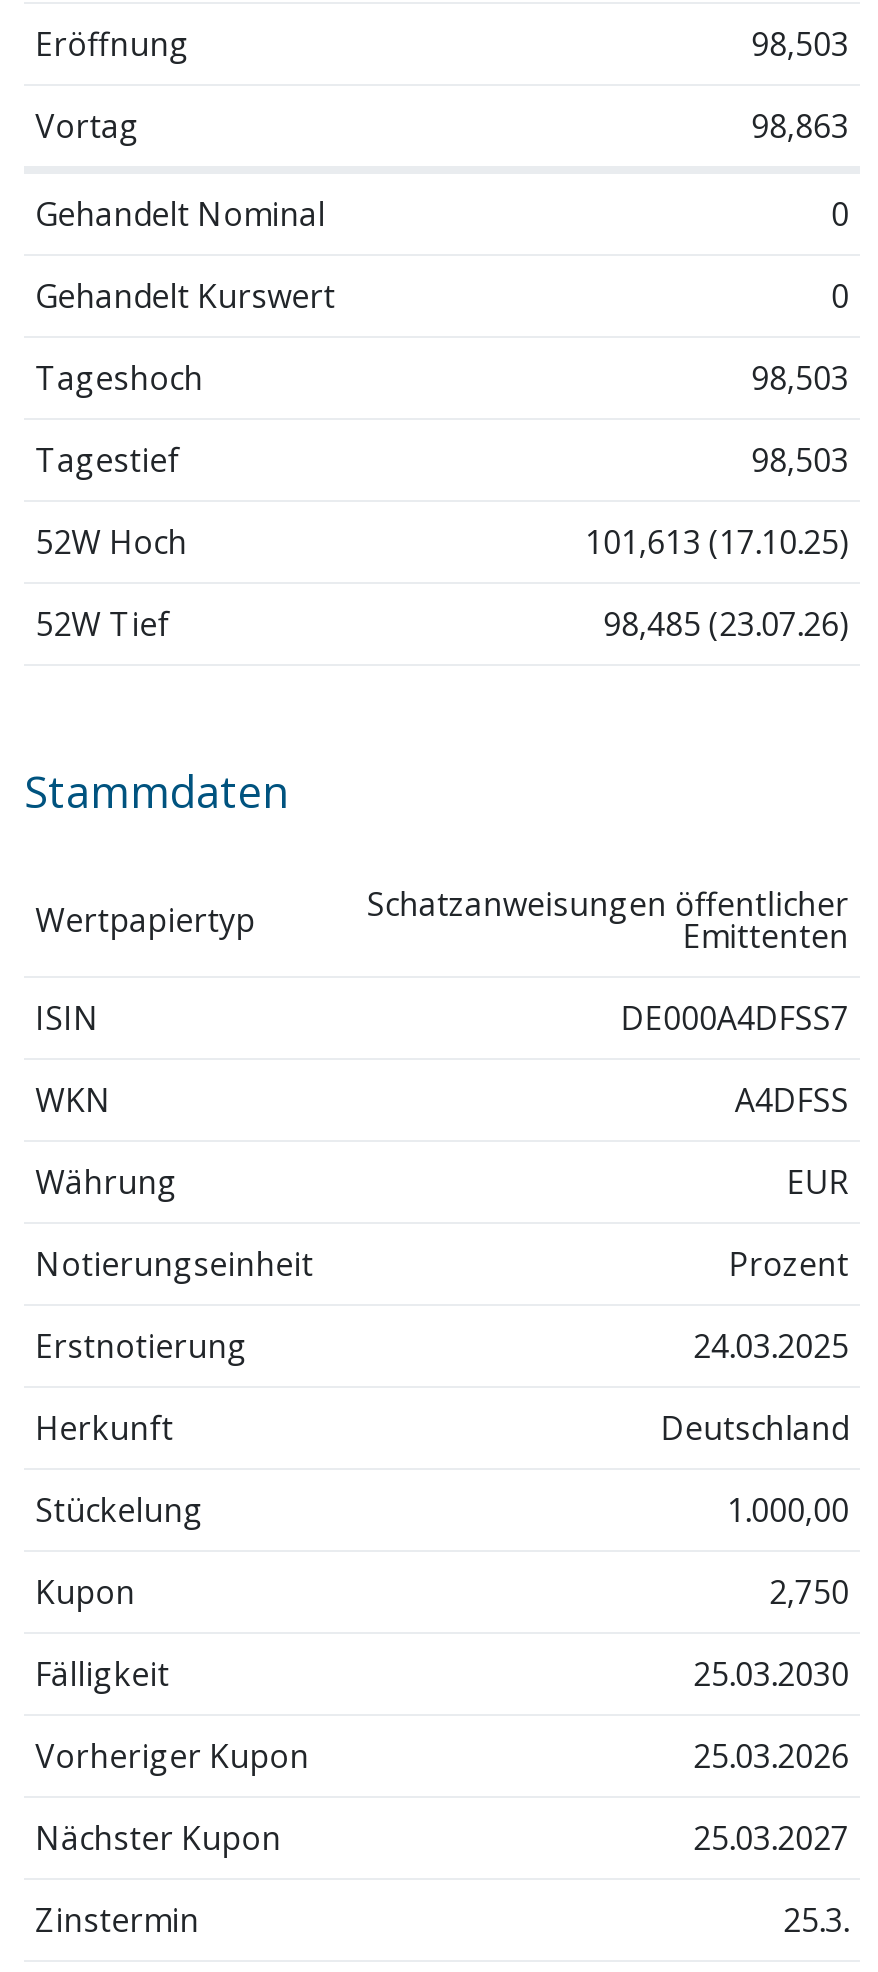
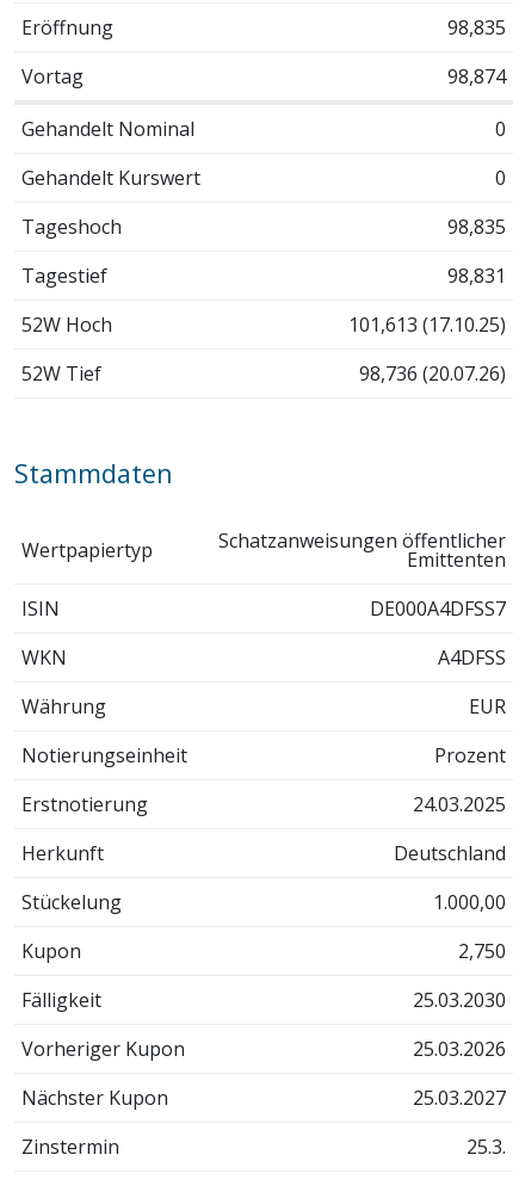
[751,22,849,66] 98,503 -> [448,14,506,40] 98,835
[751,104,849,148] 98,863 -> [448,63,506,89] 98,874
[751,356,849,400] 98,503 -> [448,213,506,240] 98,835
[751,438,849,482] 98,503 -> [448,262,506,289] 98,831
[603,602,849,646] 98,485 (23.07.26) -> [360,360,506,386] 98,736 (20.07.26)

